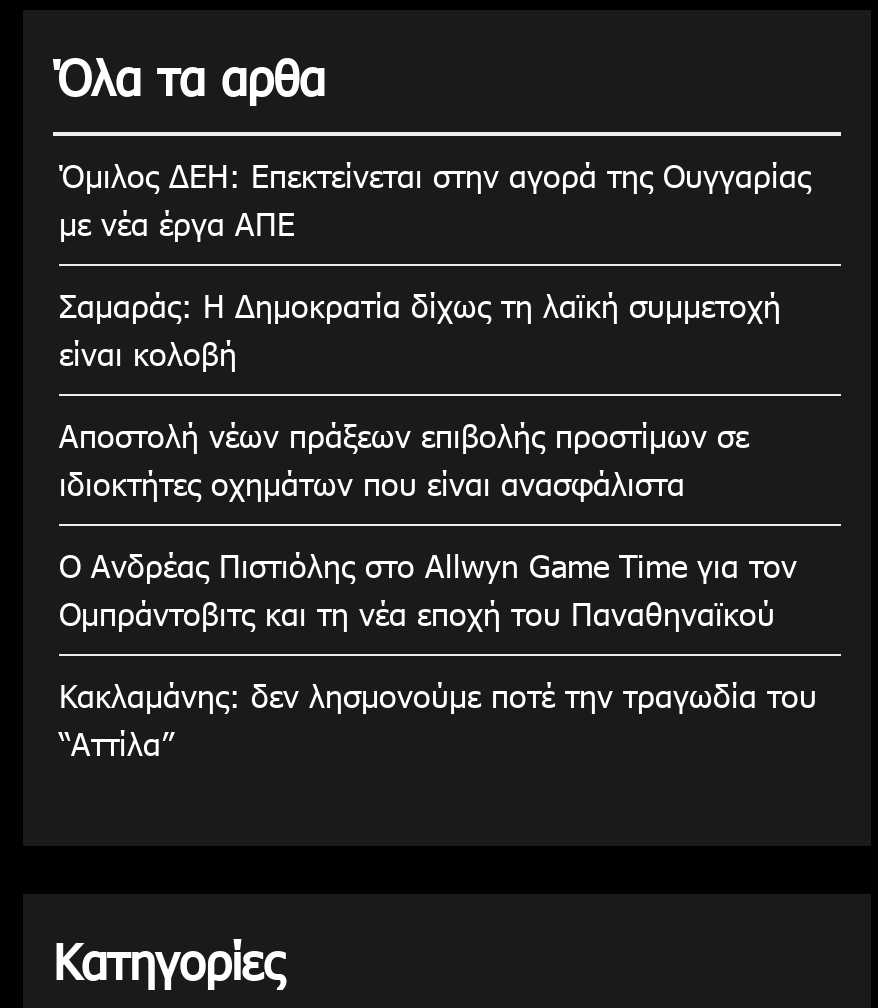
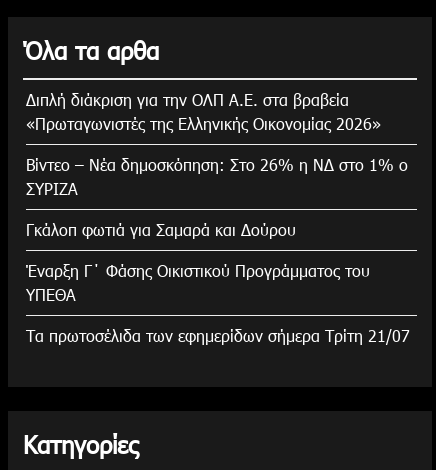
[59,155,811,245] Όμιλος ΔΕΗ: Επεκτείνεται στην αγορά της Ουγγαρίας | με νέα έργα ΑΠΕ -> [26,89,381,134] Διπλή διάκριση για την ΟΛΠ Α.Ε. στα βραβεία | «Πρωταγωνιστές της Ελληνικής Οικονομίας 2026»
[59,285,781,375] Σαμαράς: Η Δημοκρατία δίχως τη λαϊκή συμμετοχή | είναι κολοβή -> [26,154,408,199] Βίντεο – Νέα δημοσκόπηση: Στο 26% η ΝΔ στο 1% ο | ΣΥΡΙΖΑ
[59,415,749,505] Αποστολή νέων πράξεων επιβολής προστίμων σε | ιδιοκτήτες οχημάτων που είναι ανασφάλιστα -> [26,219,296,240] Γκάλοπ φωτιά για Σαμαρά και Δούρου
[59,545,797,635] Ο Ανδρέας Πιστιόλης στο Allwyn Game Time για τον | Ομπράντοβιτς και τη νέα εποχή του Παναθηναϊκού -> [26,260,370,305] Έναρξη Γ΄ Φάσης Οικιστικού Προγράμματος του | ΥΠΕΘΑ
[59,675,817,765] Κακλαμάνης: δεν λησμονούμε ποτέ την τραγωδία του | “Αττίλα” -> [26,325,410,346] Τα πρωτοσέλιδα των εφημερίδων σήμερα Τρίτη 21/07

